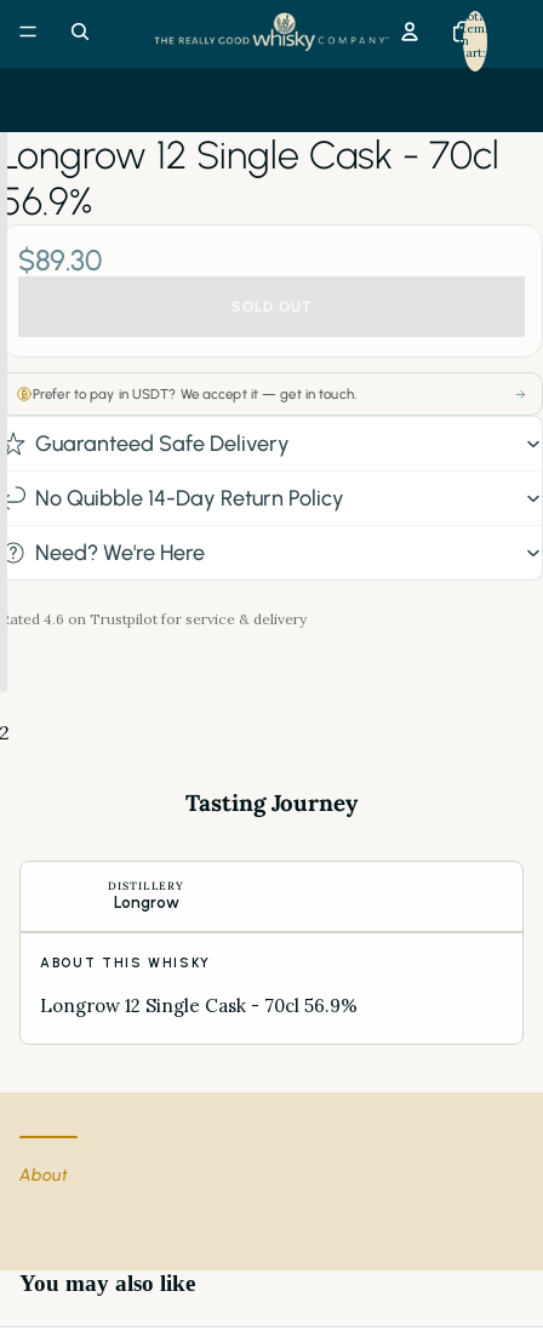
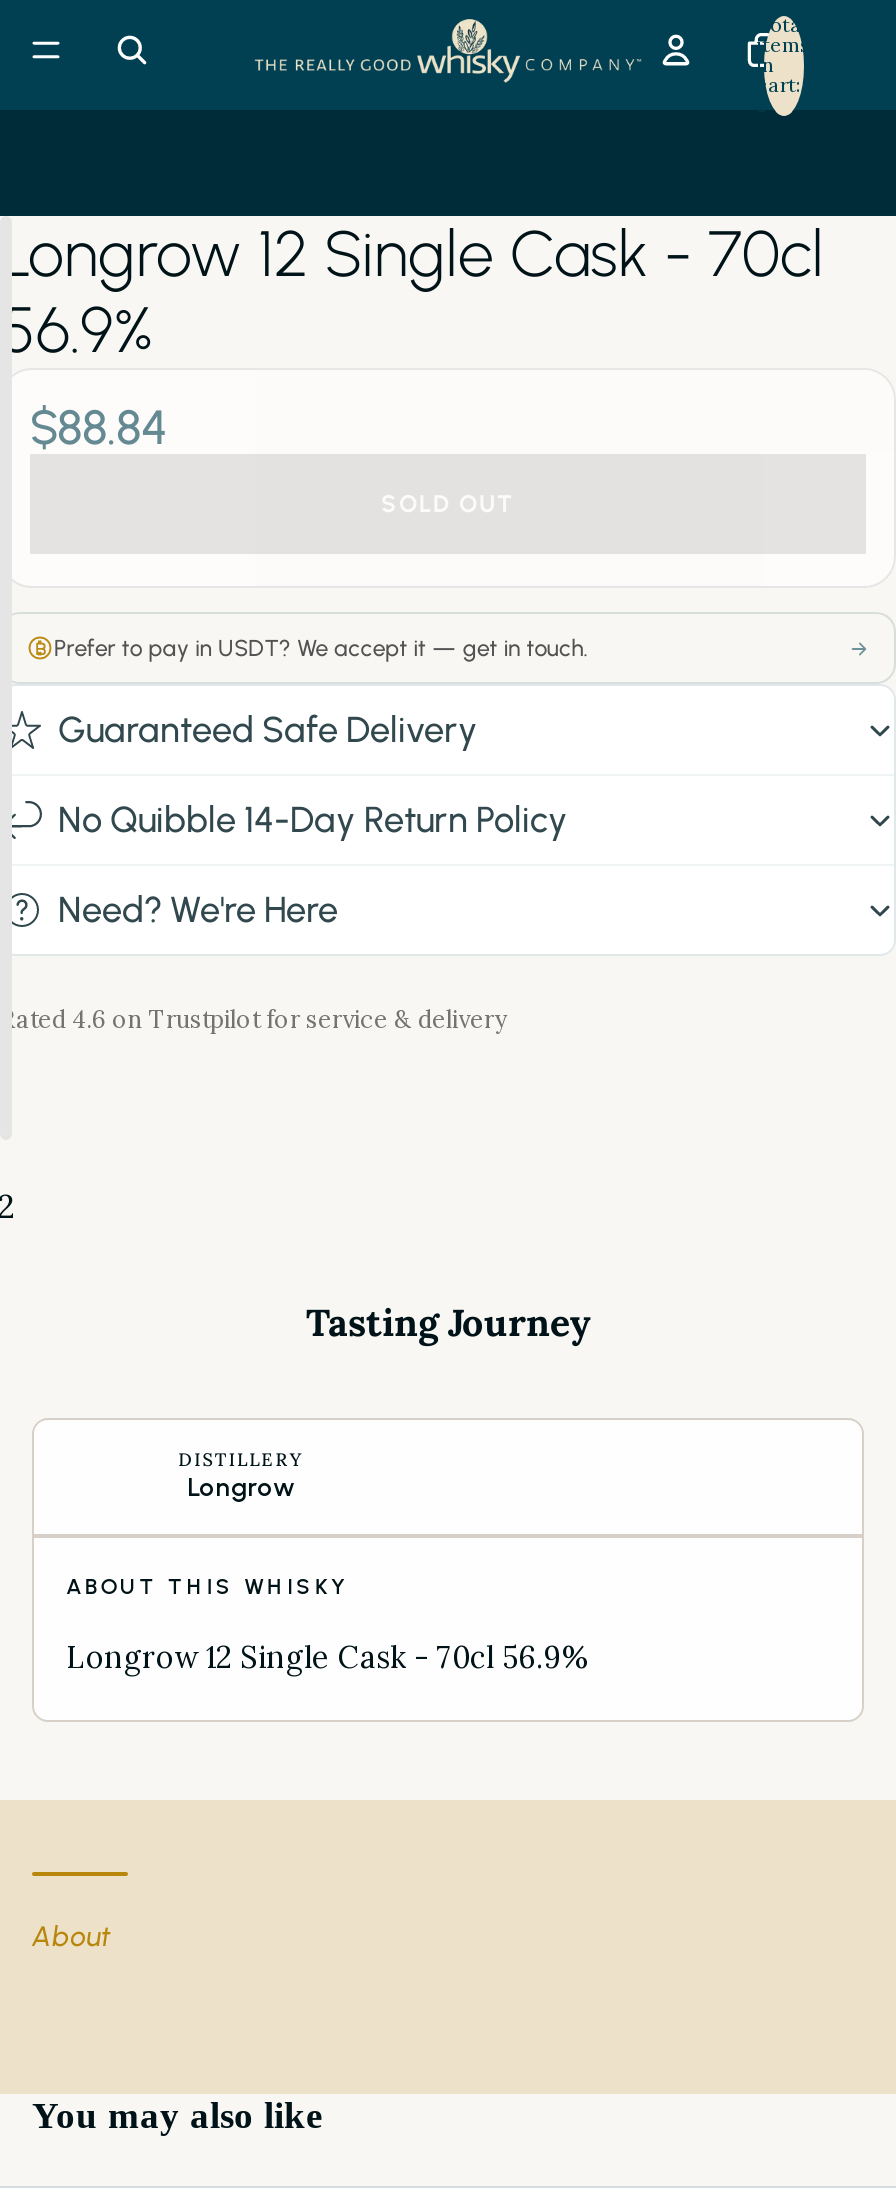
[18,242,101,278] $89.30 -> [30,398,166,456] $88.84

